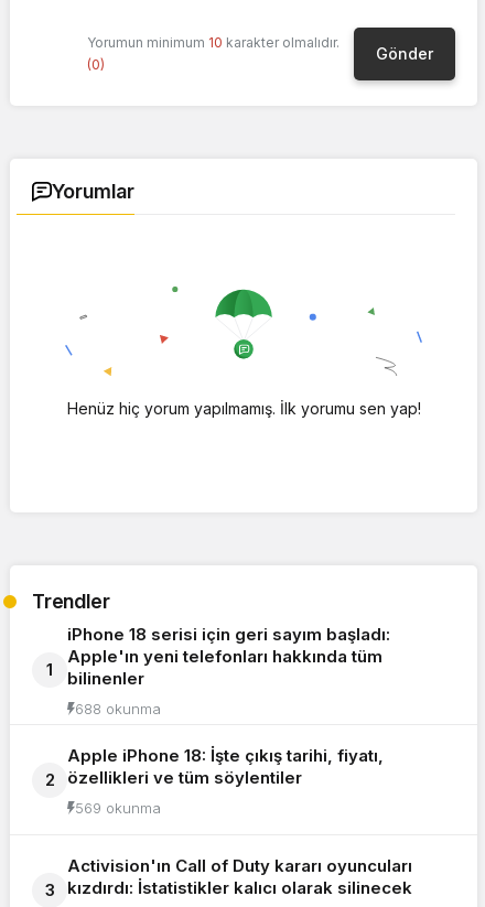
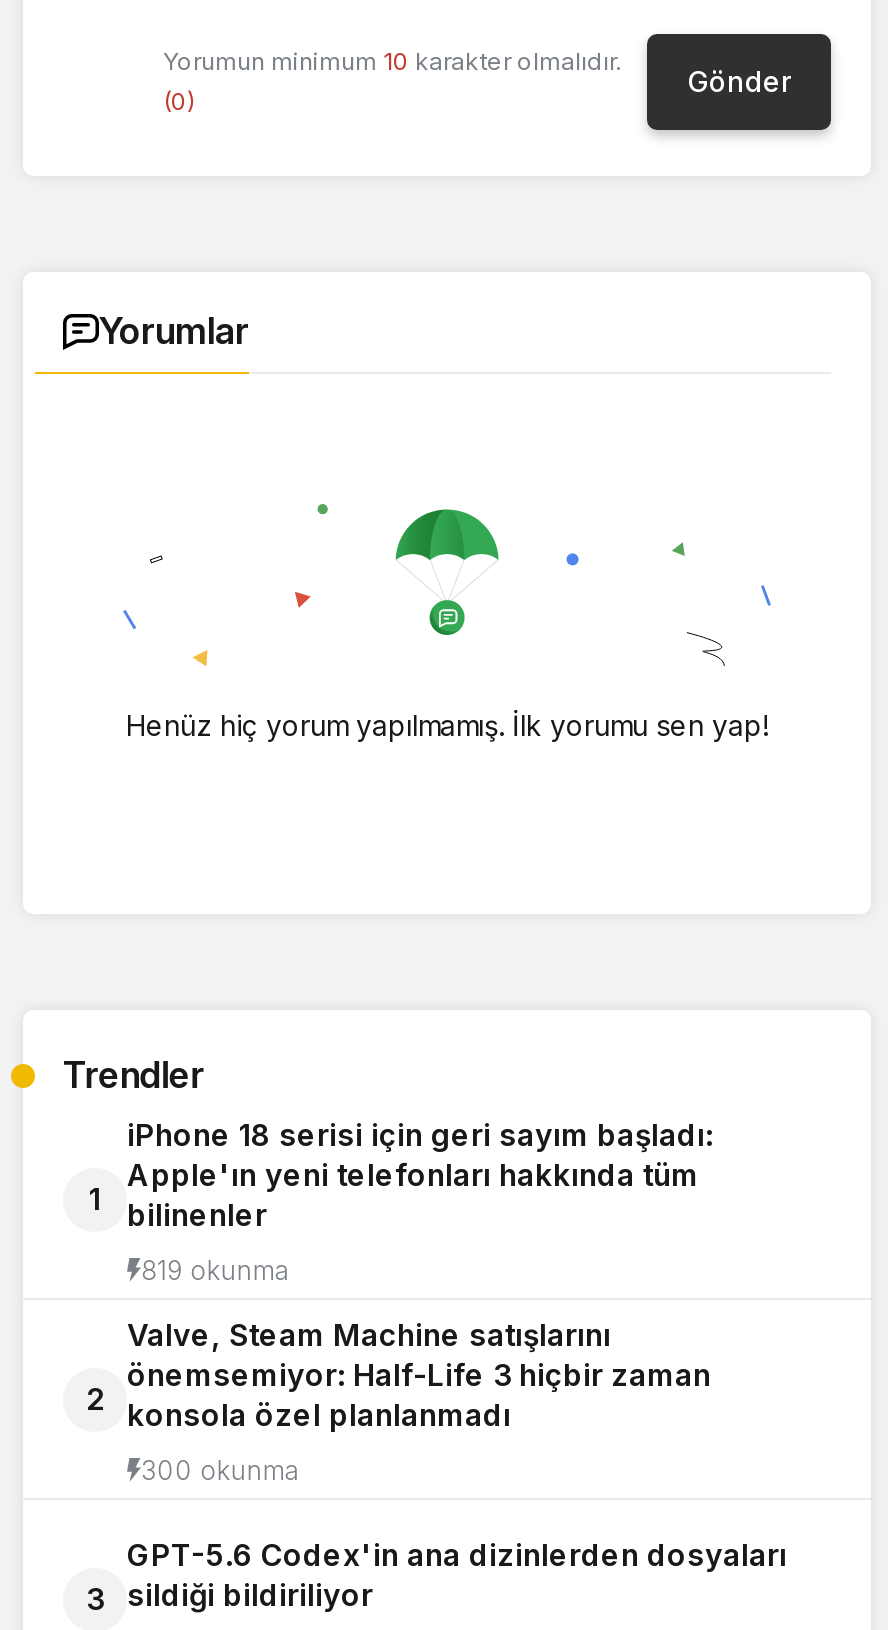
[75,700,161,717] 688 okunma -> [141,1254,291,1286] 819 okunma
[67,745,384,788] Apple iPhone 18: İşte çıkış tarihi, fiyatı, | özellikleri ve tüm söylentiler -> [127,1316,711,1434] Valve, Steam Machine satışlarını | önemsemiyor: Half-Life 3 hiçbir zaman | konsola özel planlanmadı
[75,799,161,817] 569 okunma -> [141,1454,301,1486] 300 okunma
[67,855,412,898] Activision'ın Call of Duty kararı oyuncuları | kızdırdı: İstatistikler kalıcı olarak silinecek -> [127,1536,787,1614] GPT-5.6 Codex'in ana dizinlerden dosyaları | sildiği bildiriliyor

